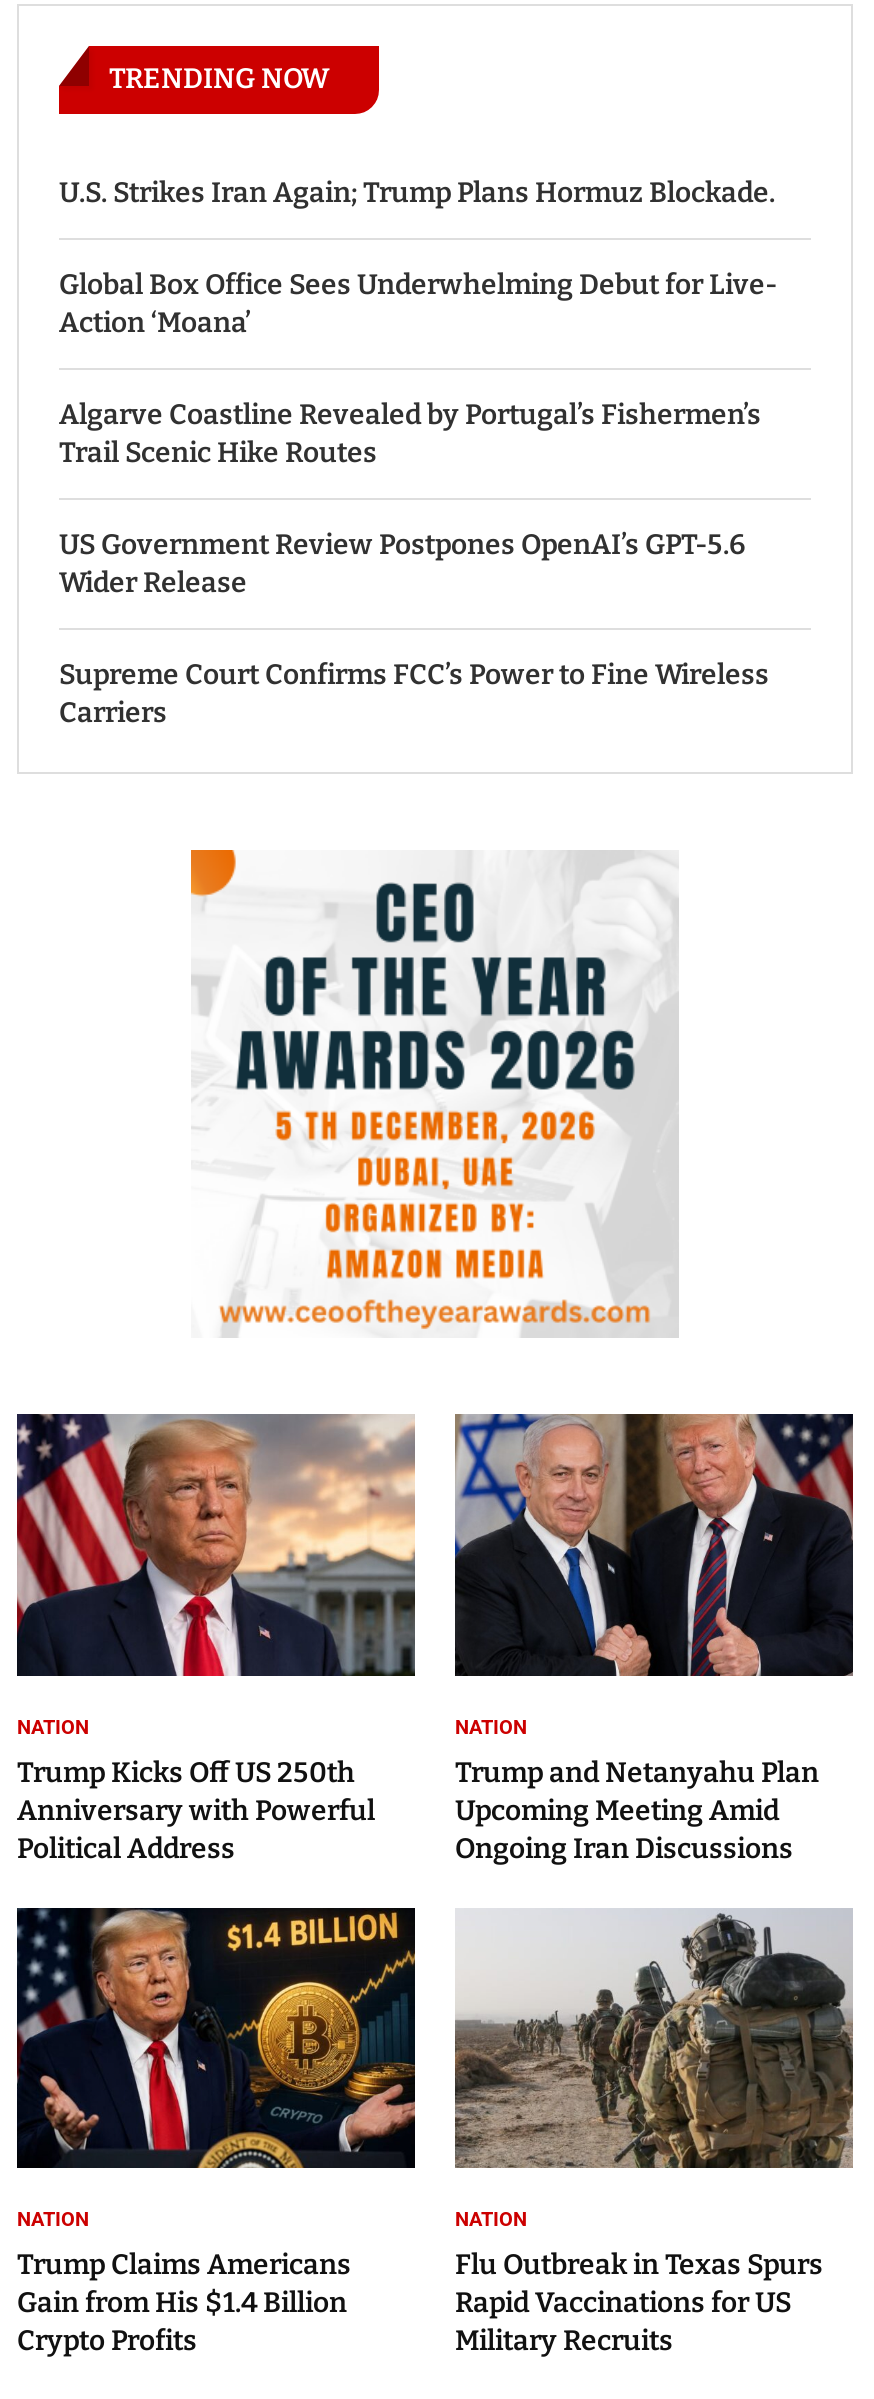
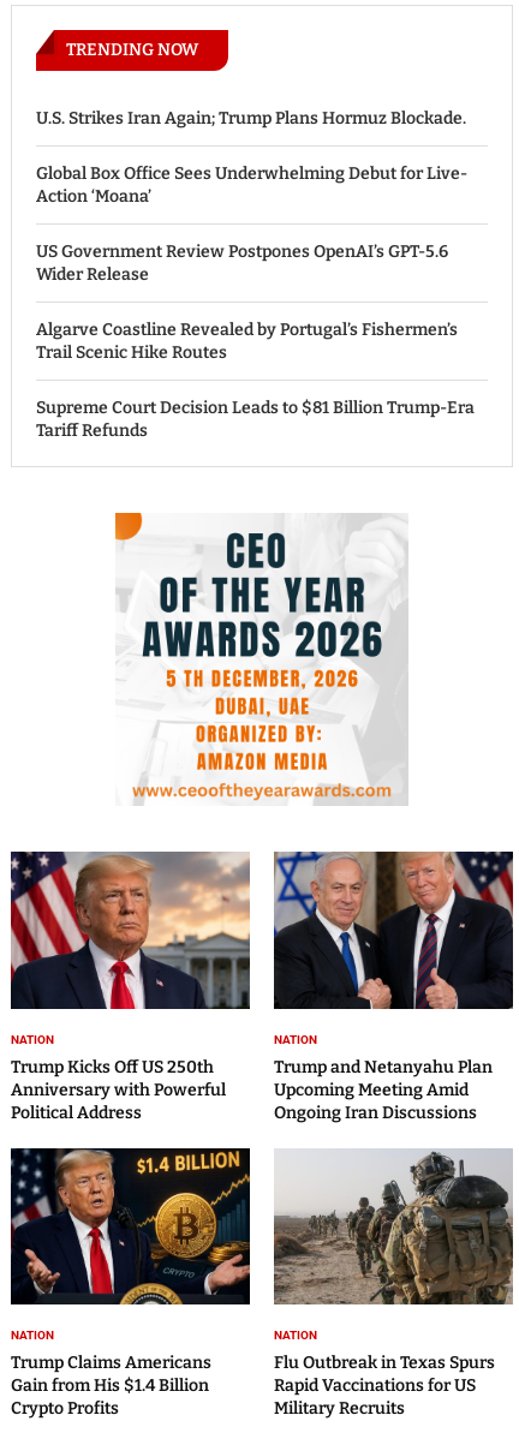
moved [59,398,761,470] -> [36,320,458,363]: Algarve Coastline Revealed by Portugal’s Fishermen’s | Trail Scenic Hike Routes
moved [59,528,745,600] -> [36,241,448,285]: US Government Review Postpones OpenAI’s GPT-5.6 | Wider Release
[59,658,769,730] Supreme Court Confirms FCC’s Power to Fine Wireless | Carriers -> [36,398,475,441] Supreme Court Decision Leads to $81 Billion Trump-Era | Tariff Refunds

